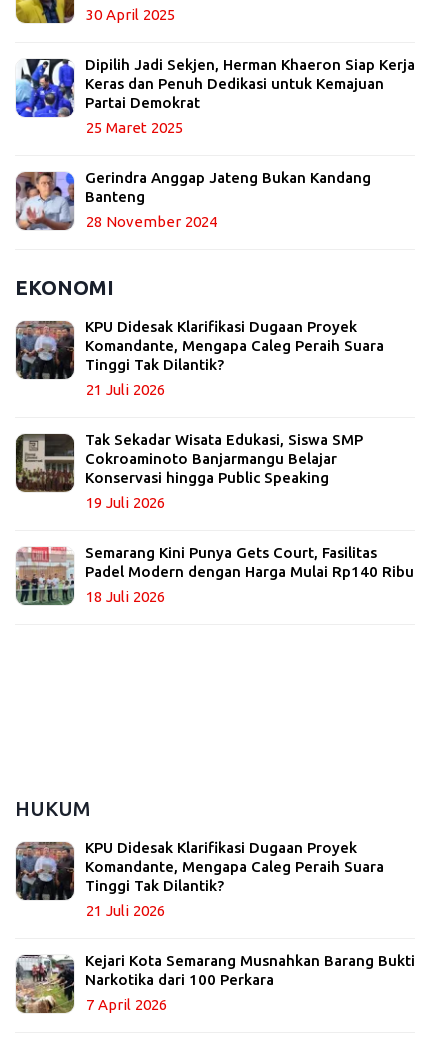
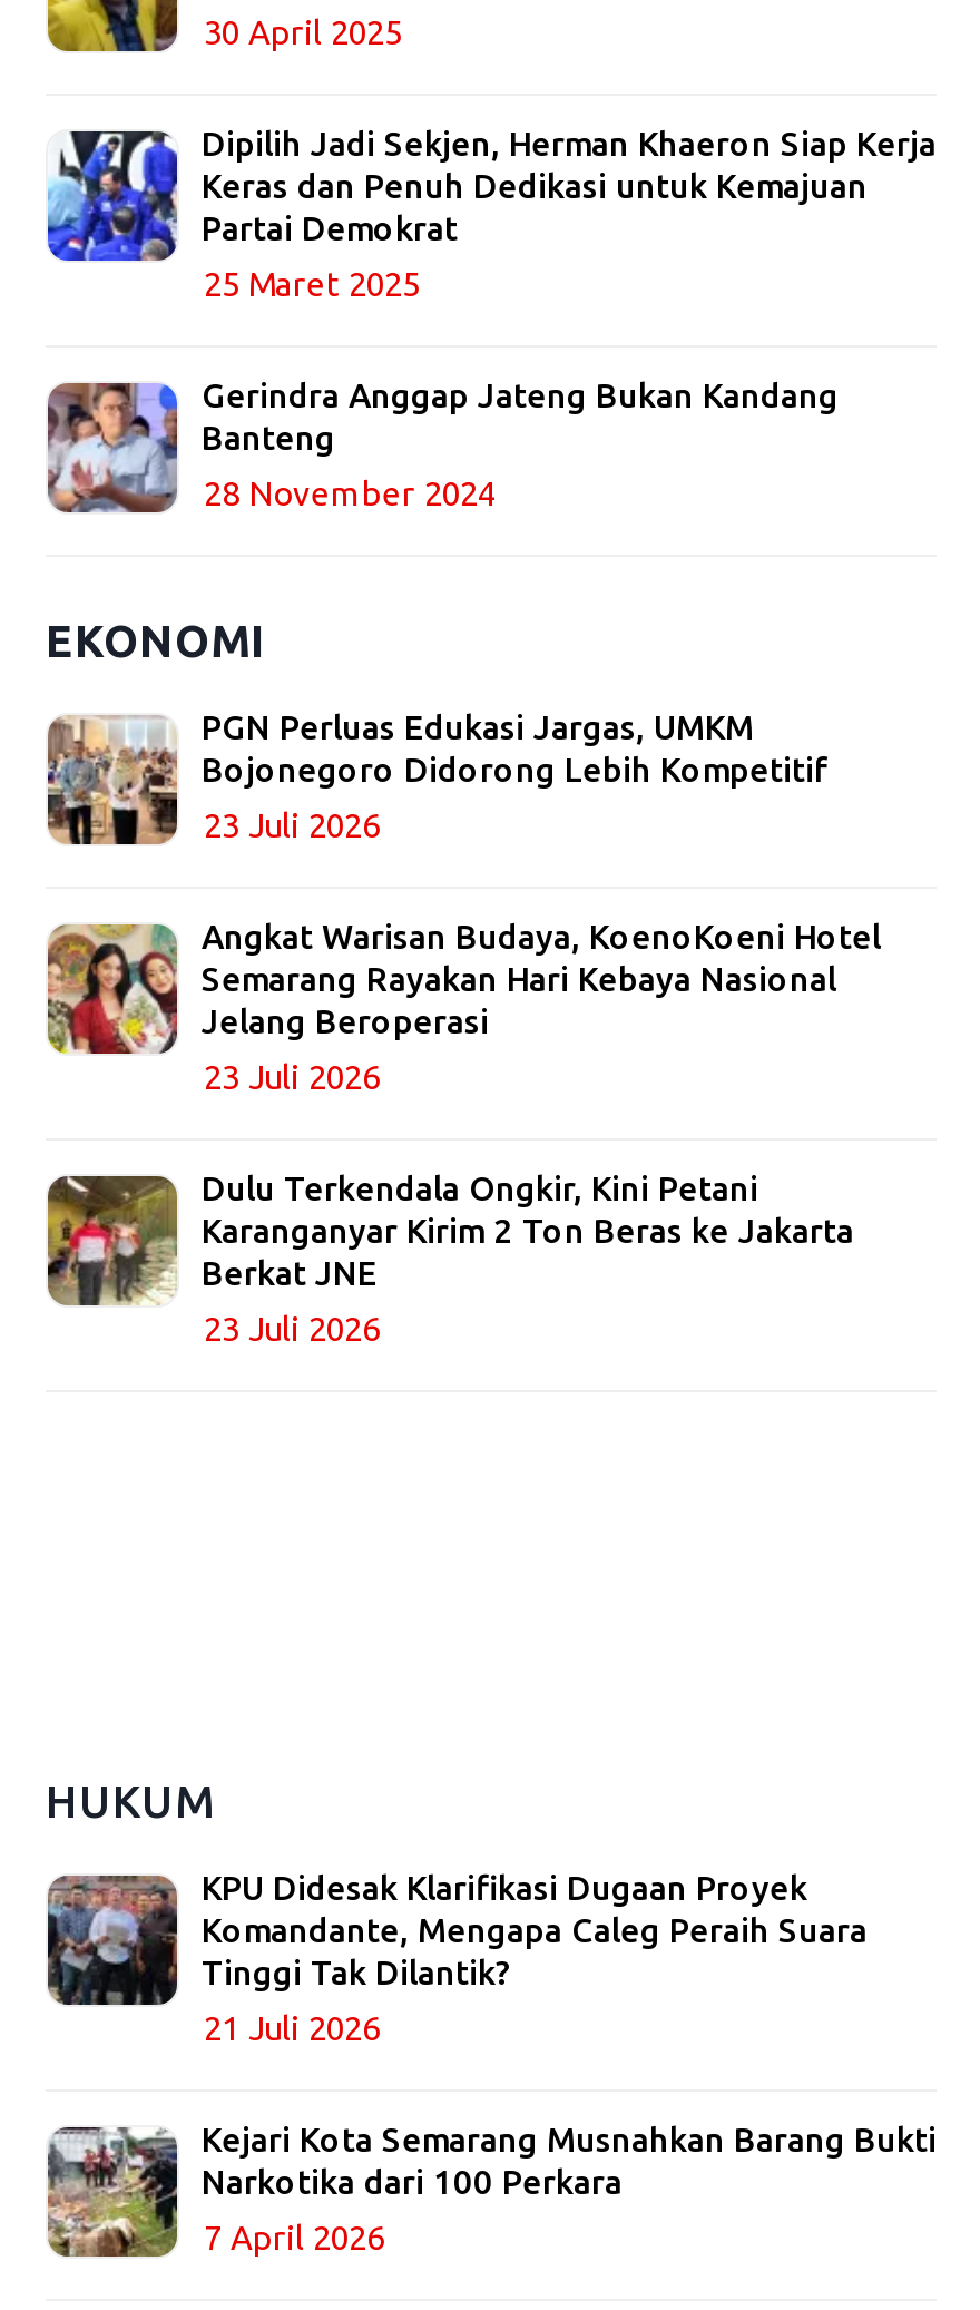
[15,318,384,380] [image] | KPU Didesak Klarifikasi Dugaan Proyek | Komandante, Mengapa Caleg Peraih Suara | Tinggi Tak Dilantik? -> [46,708,827,846] [image] | PGN Perluas Edukasi Jargas, UMKM | Bojonegoro Didorong Lebih Kompetitif
[86,381,165,398] 21 Juli 2026 -> [204,806,380,844] 23 Juli 2026
[15,415,363,493] [image] | Tak Sekadar Wisata Edukasi, Siswa SMP | Cokroaminoto Banjarmangu Belajar | Konservasi hingga Public Speaking -> [46,917,881,1096] [image] | Angkat Warisan Budaya, KoenoKoeni Hotel | Semarang Rayakan Hari Kebaya Nasional | Jelang Beroperasi
[86,494,165,511] 19 Juli 2026 -> [204,1058,380,1096] 23 Juli 2026
[15,528,414,606] [image] | Semarang Kini Punya Gets Court, Fasilitas | Padel Modern dengan Harga Mulai Rp140 Ribu -> [46,1169,854,1348] [image] | Dulu Terkendala Ongkir, Kini Petani | Karanganyar Kirim 2 Ton Beras ke Jakarta | Berkat JNE
[86,588,165,605] 18 Juli 2026 -> [204,1309,380,1347] 23 Juli 2026

